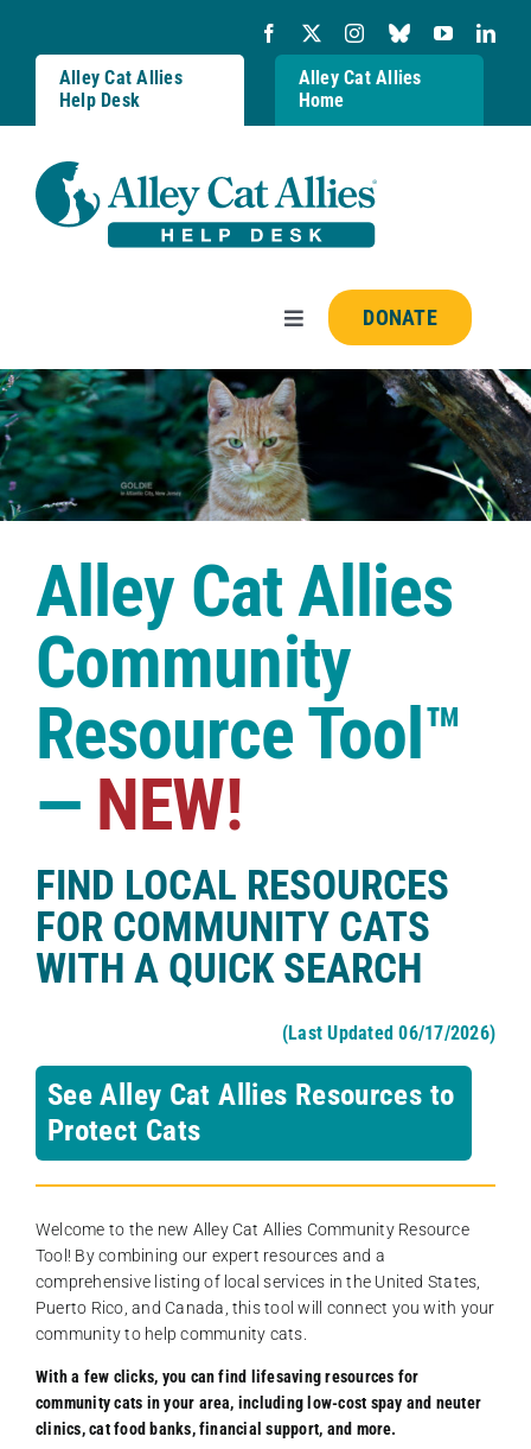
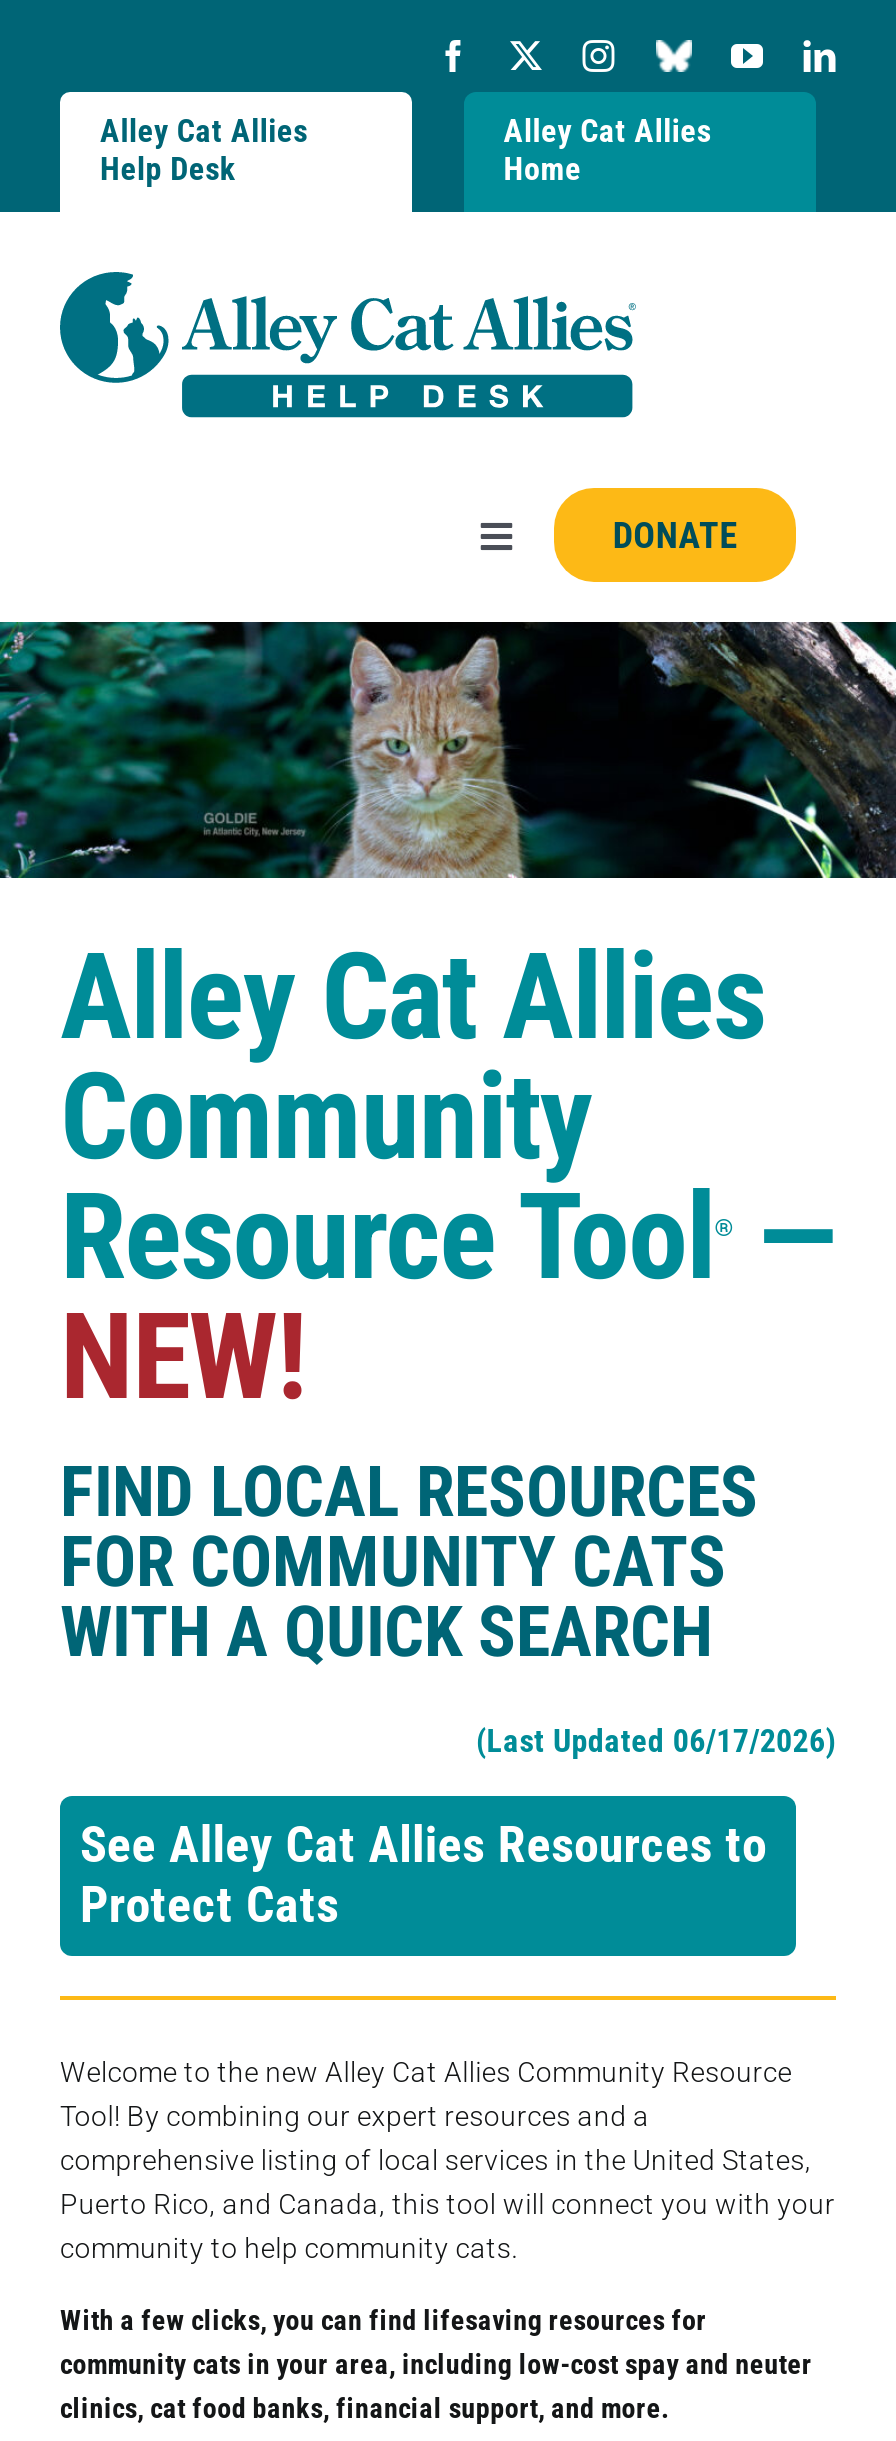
[36,692,462,847] Resource Tool™ | — NEW! -> [60,1166,835,1428] Resource Tool ® — | NEW!

